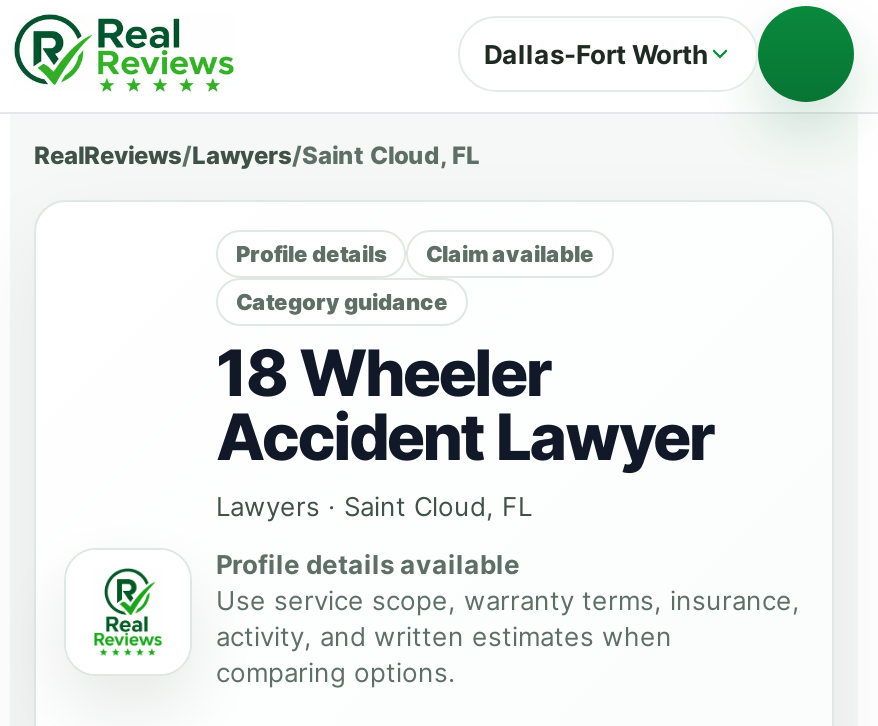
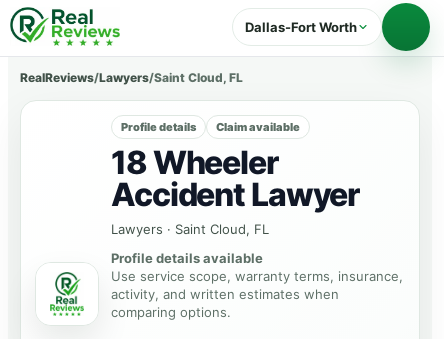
[236,288,448,316] Category guidance -> none
[92,566,164,674] [image] -> [49,260,85,316] [image]

